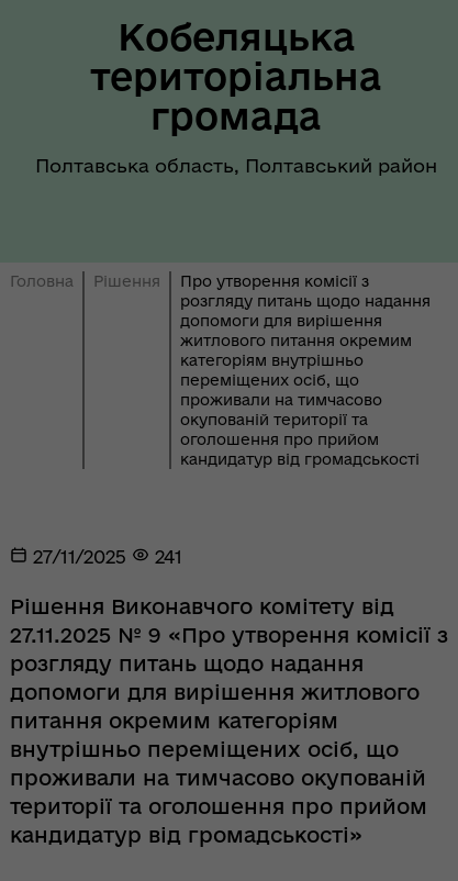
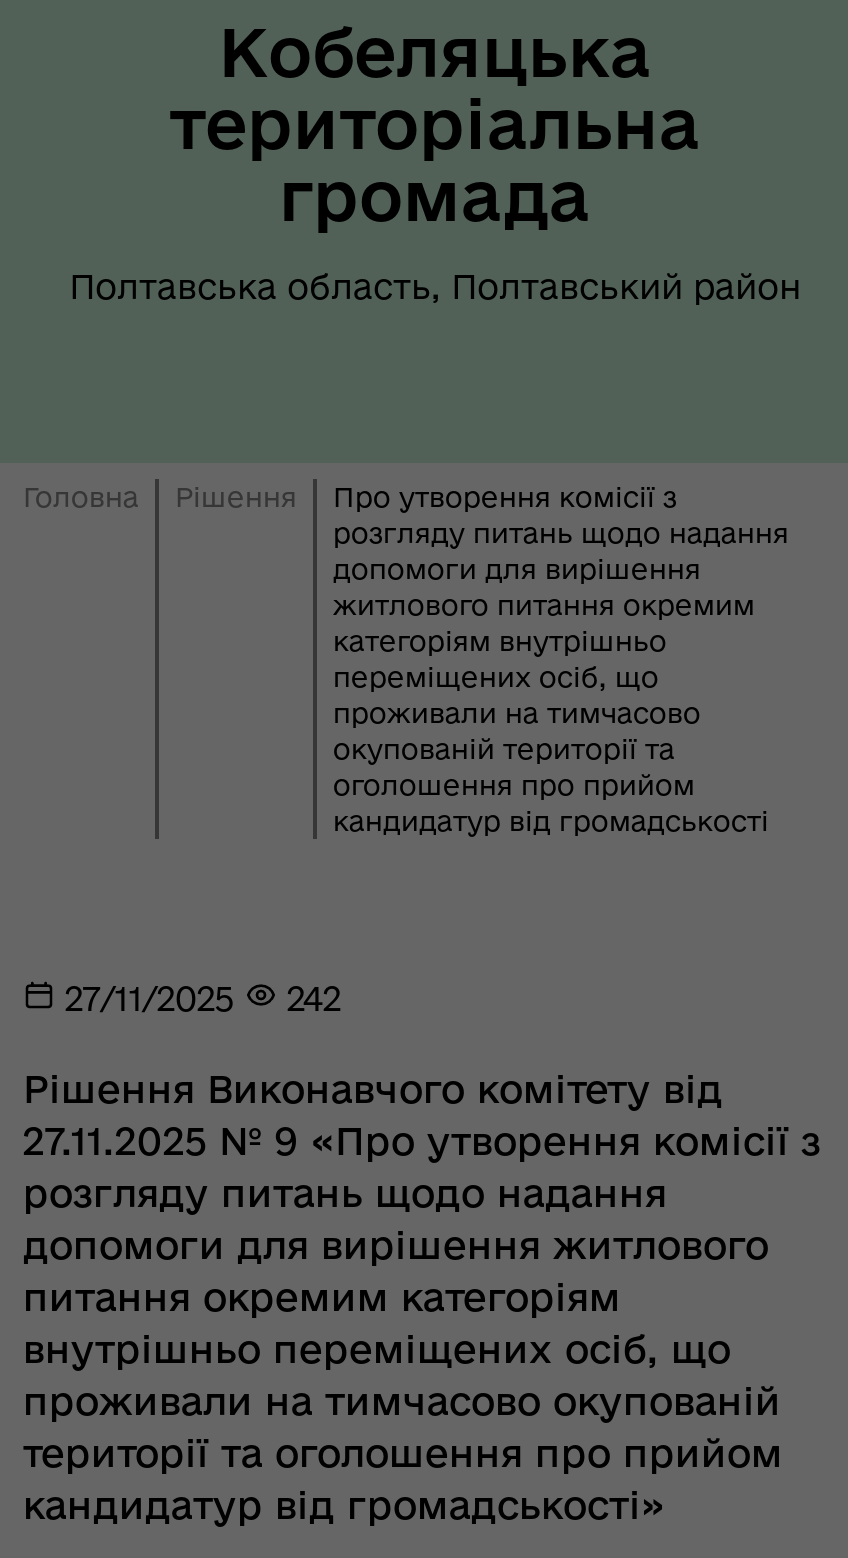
[27,545,182,566] 27/11/2025 241 -> [55,978,341,1016] 27/11/2025 242

